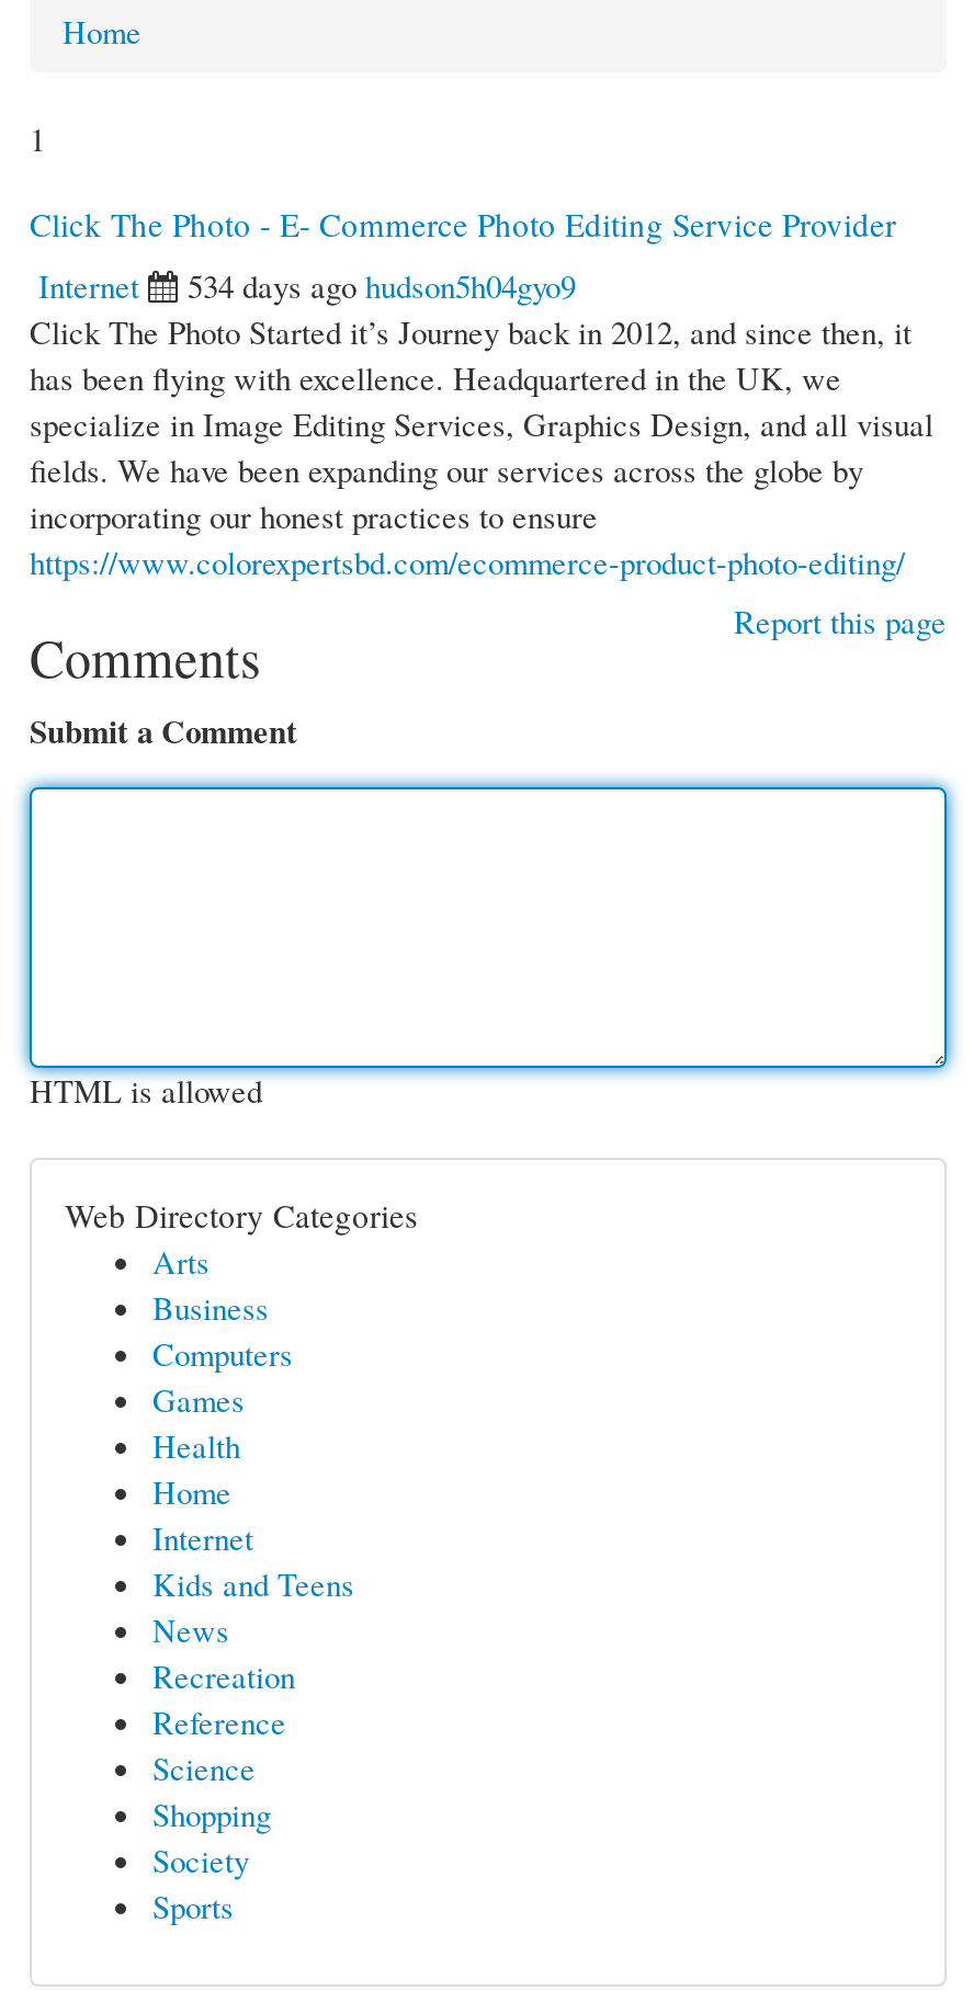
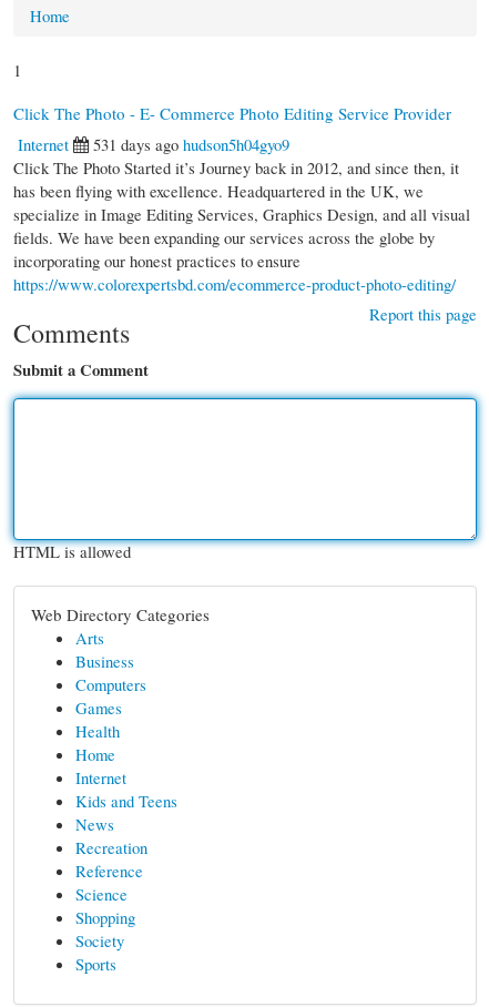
[188,263,576,307] 534 days ago hudson5h04gyo9 -> [93,133,289,155] 531 days ago hudson5h04gyo9

